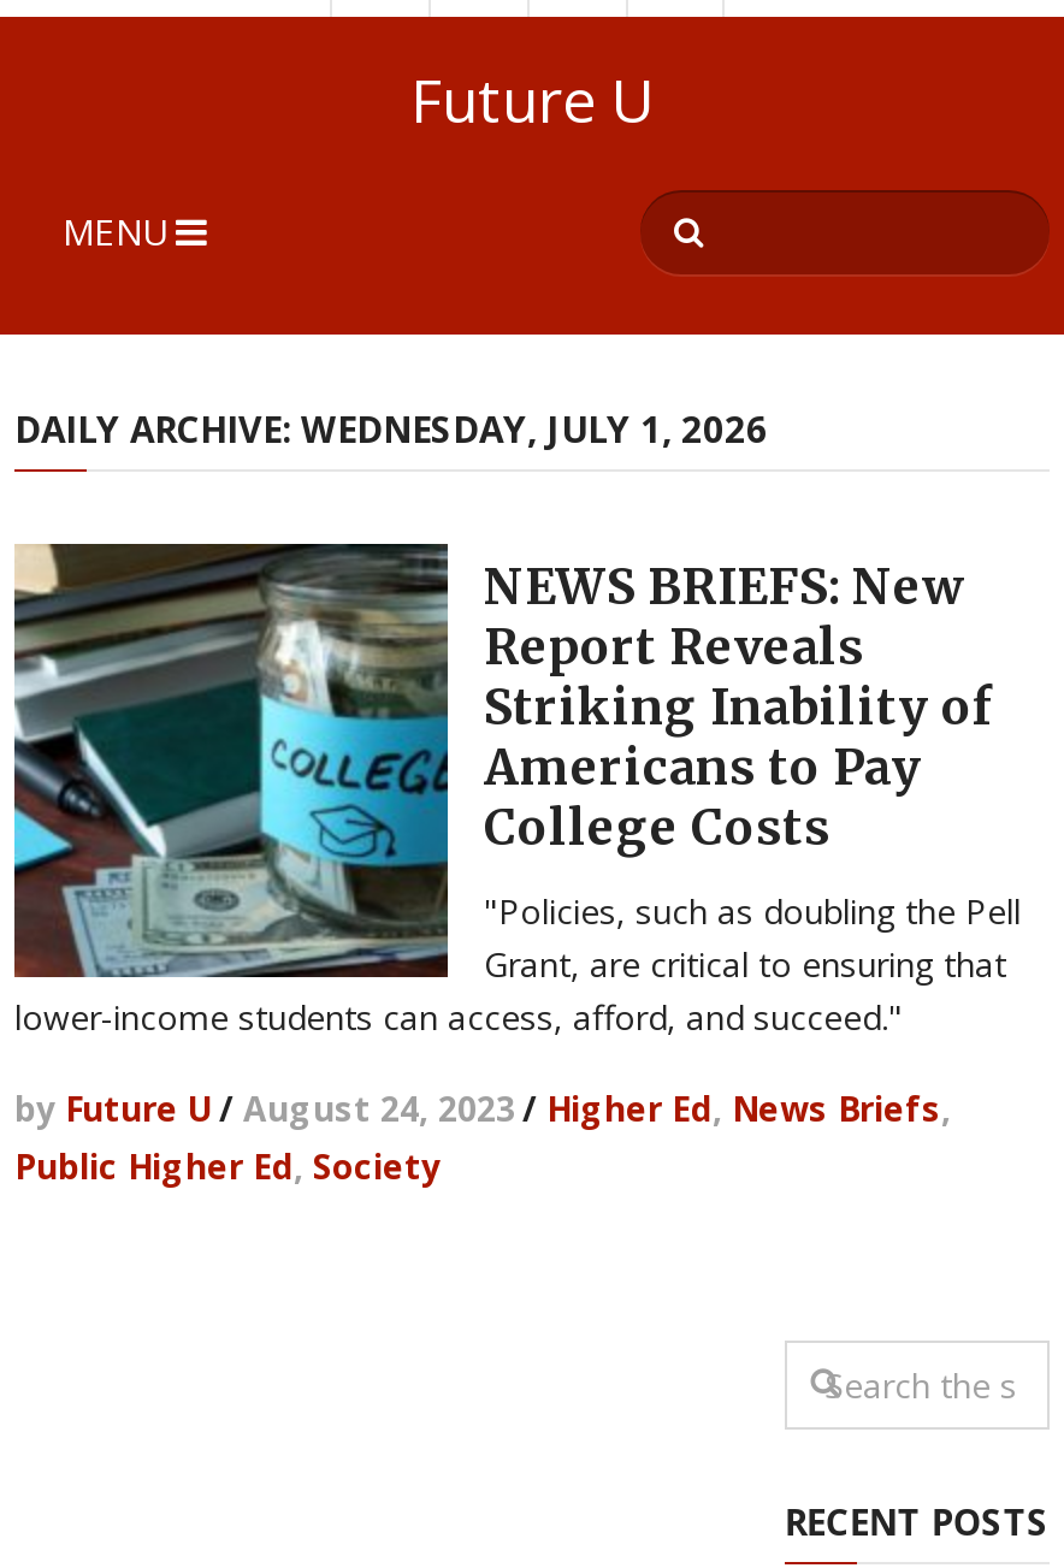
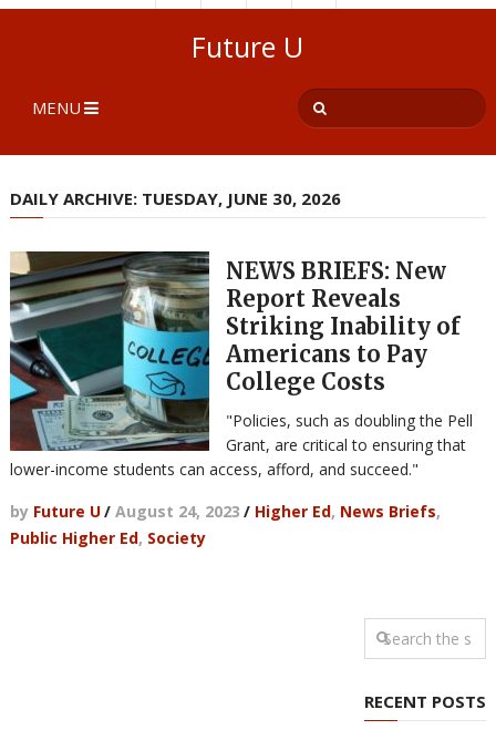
[14,404,768,452] DAILY ARCHIVE: WEDNESDAY, JULY 1, 2026 -> [10,187,341,209] DAILY ARCHIVE: TUESDAY, JUNE 30, 2026

